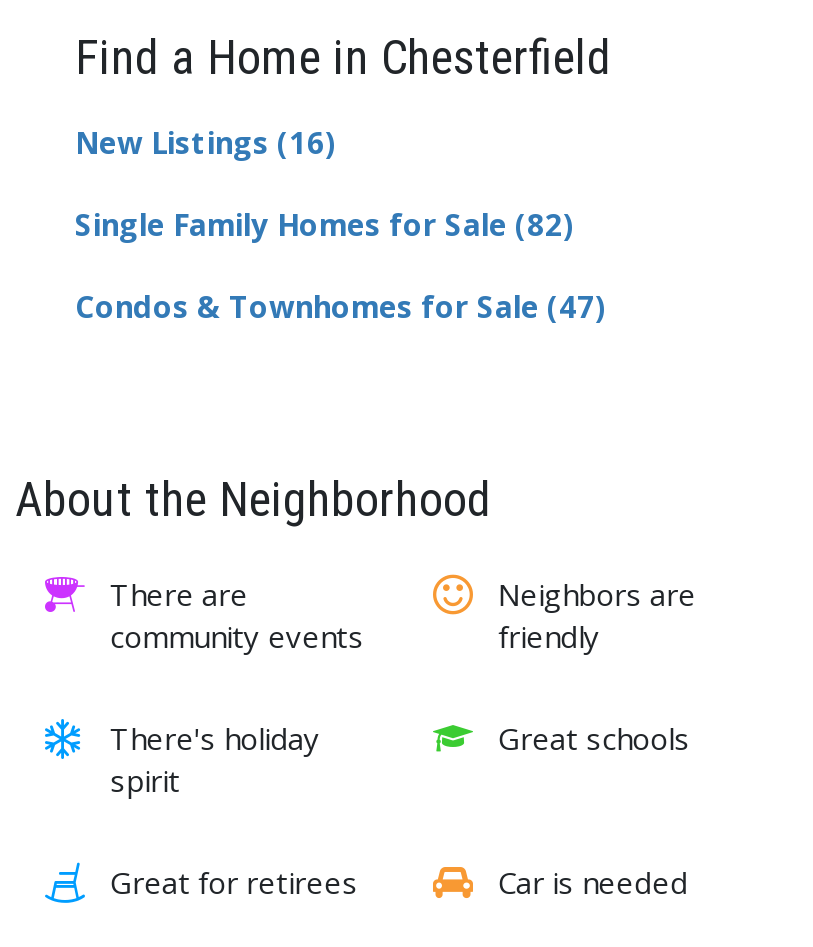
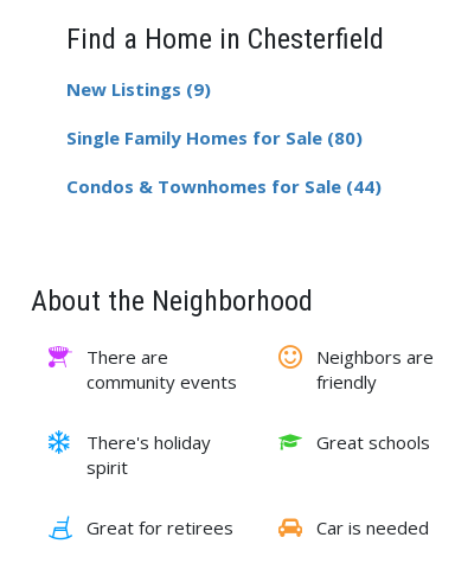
[75,122,337,162] New Listings (16) -> [66,77,211,101] New Listings (9)
[75,204,575,244] Single Family Homes for Sale (82) -> [66,126,363,149] Single Family Homes for Sale (80)
[75,286,607,326] Condos & Townhomes for Sale (47) -> [66,174,382,198] Condos & Townhomes for Sale (44)

